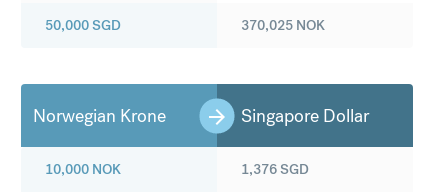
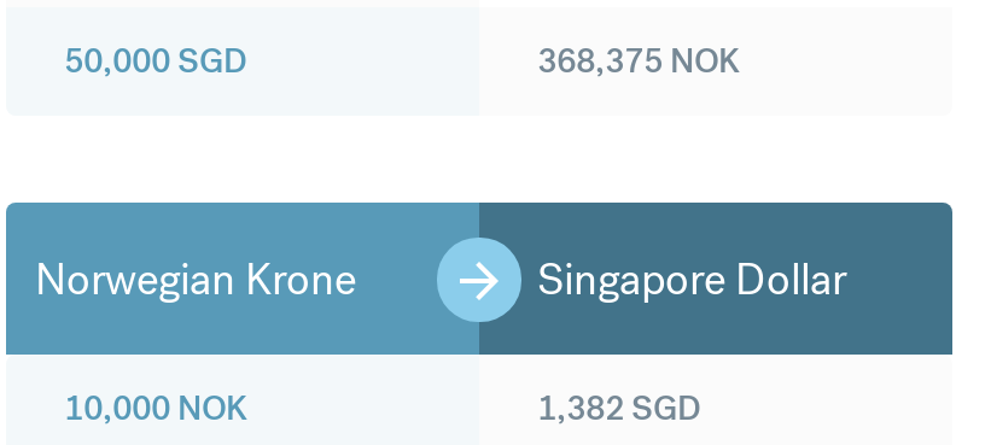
[241,16,325,34] 370,025 NOK -> [537,39,740,82] 368,375 NOK
[241,160,309,178] 1,376 SGD -> [537,386,701,430] 1,382 SGD

